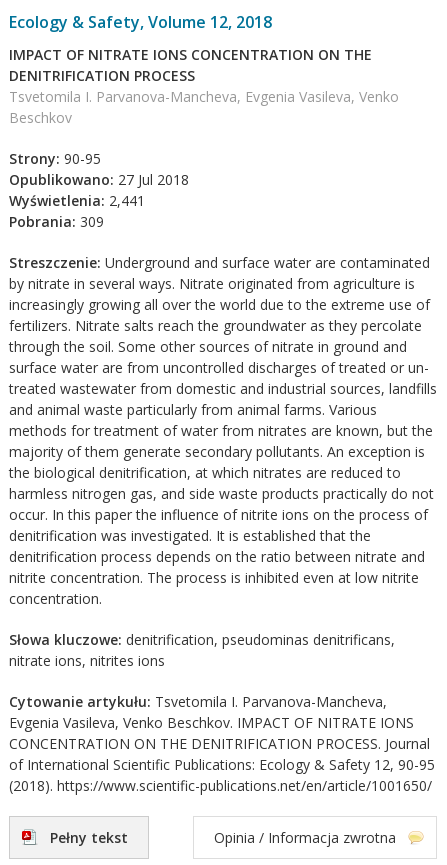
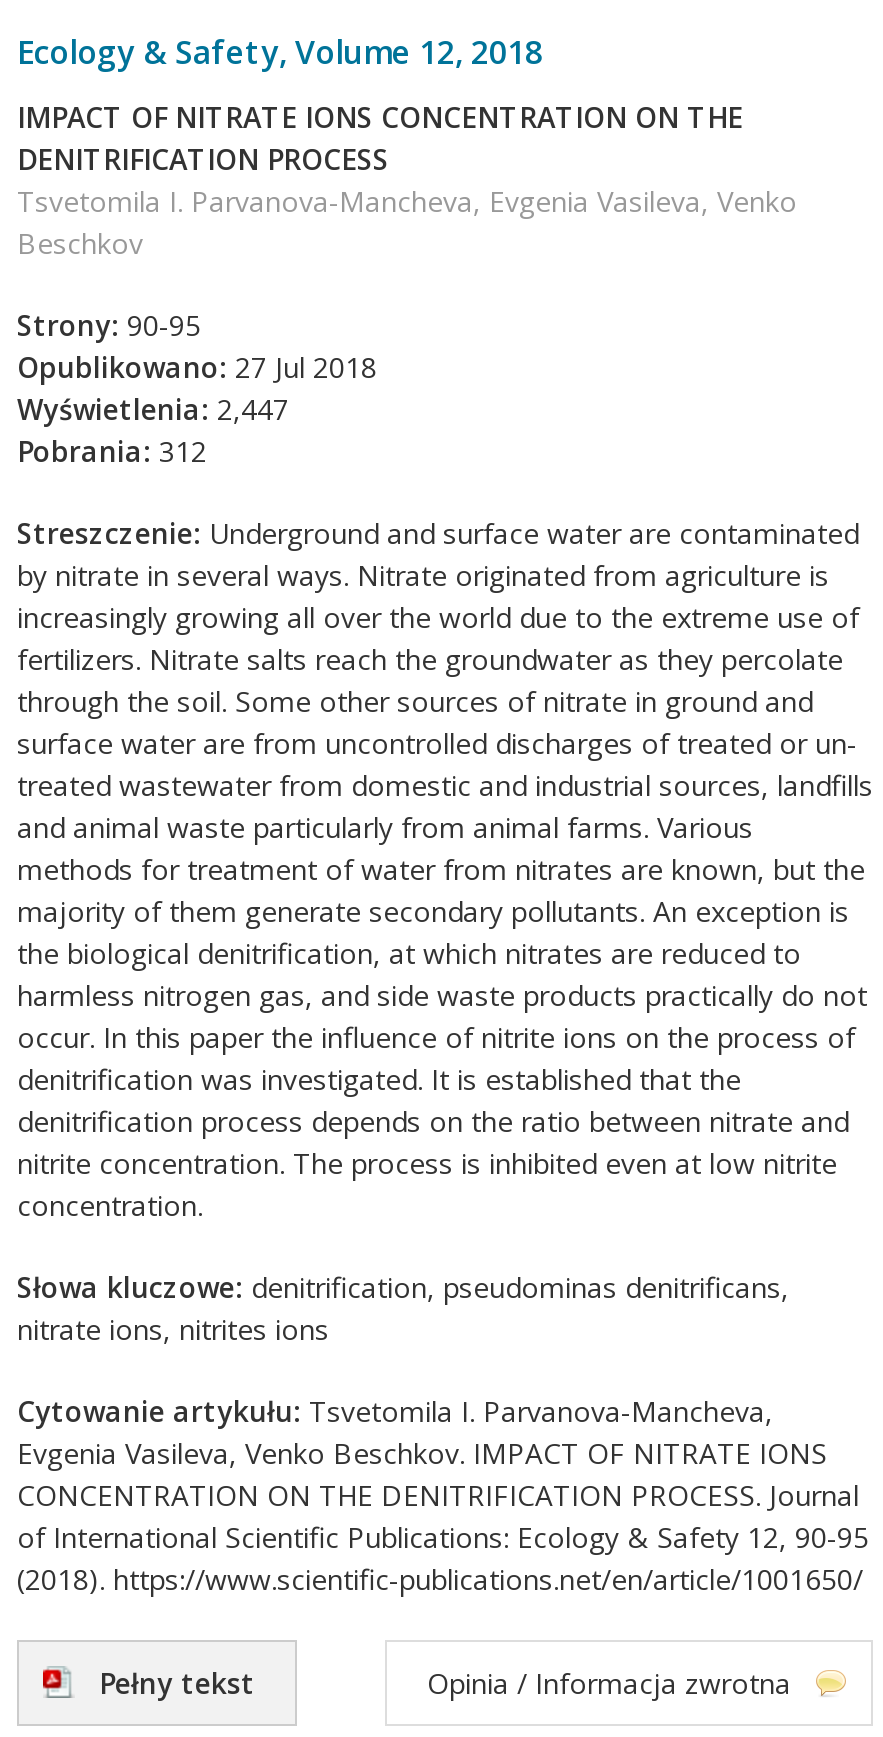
[9,191,145,210] Wyświetlenia: 2,441 -> [17,390,289,428] Wyświetlenia: 2,447
[9,212,104,231] Pobrania: 309 -> [17,432,207,470] Pobrania: 312

